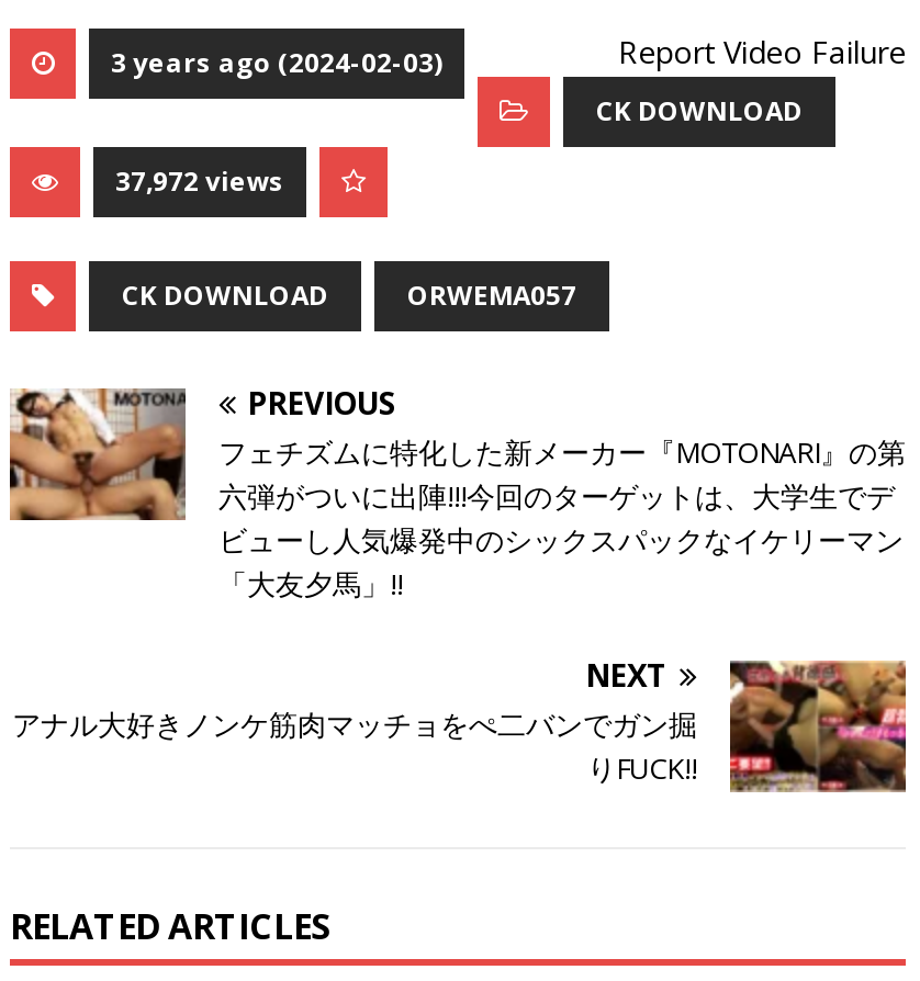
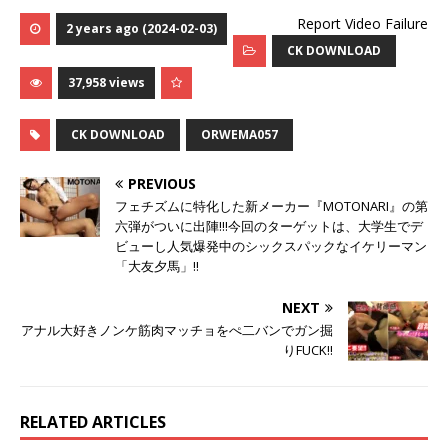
[111,44,442,81] 3 years ago (2024-02-03) -> [66,20,217,37] 2 years ago (2024-02-03)
[115,162,284,200] 37,972 views -> [68,74,145,91] 37,958 views

